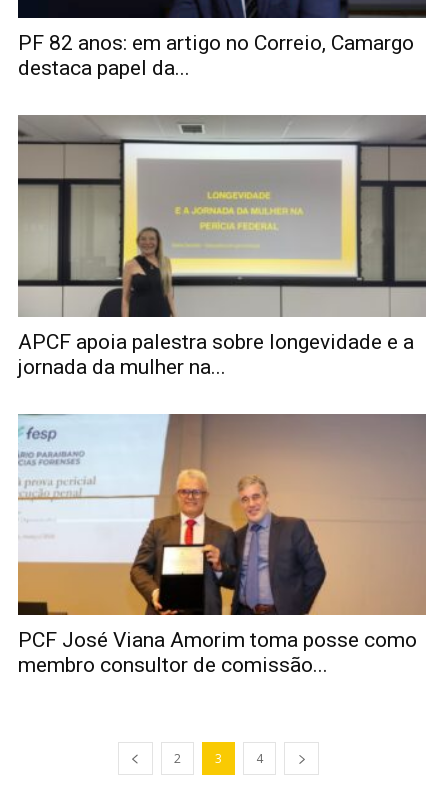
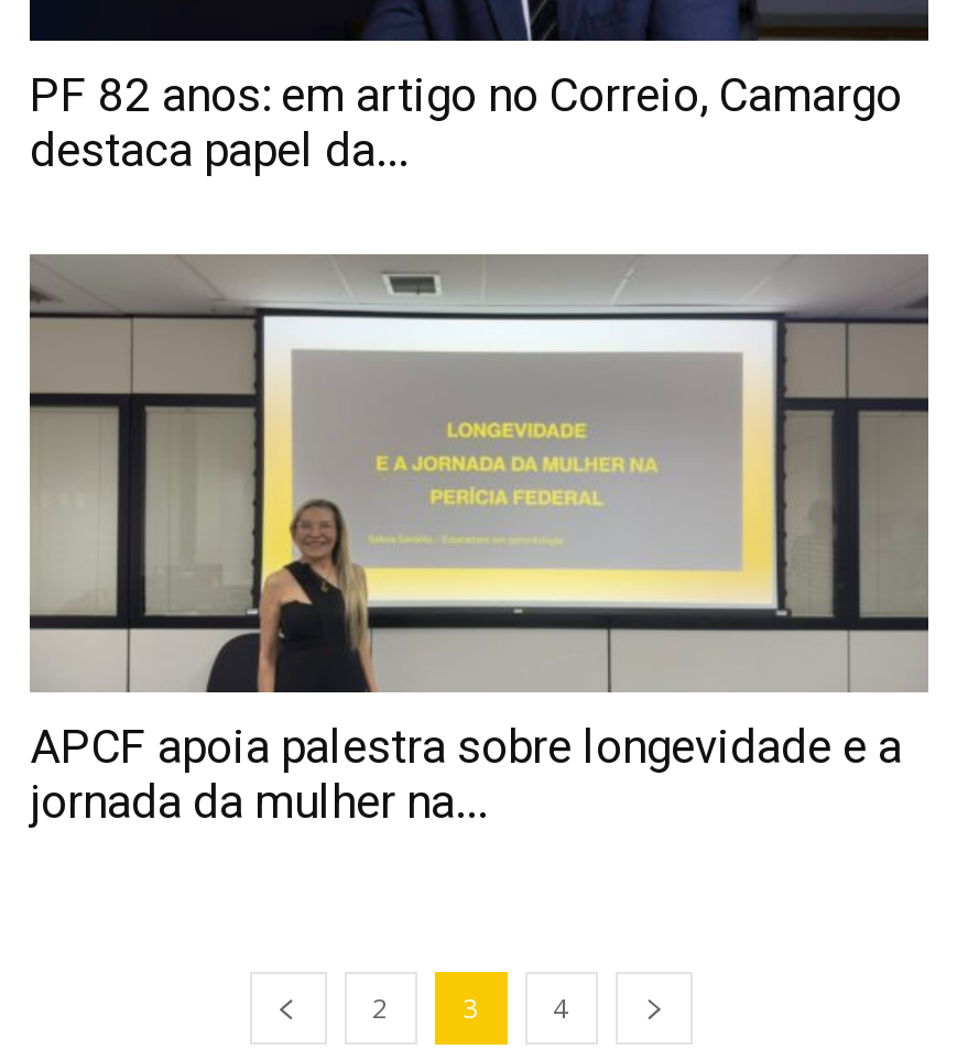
[17,413,426,677] [image] | PCF José Viana Amorim toma posse como | membro consultor de comissão... -> none

